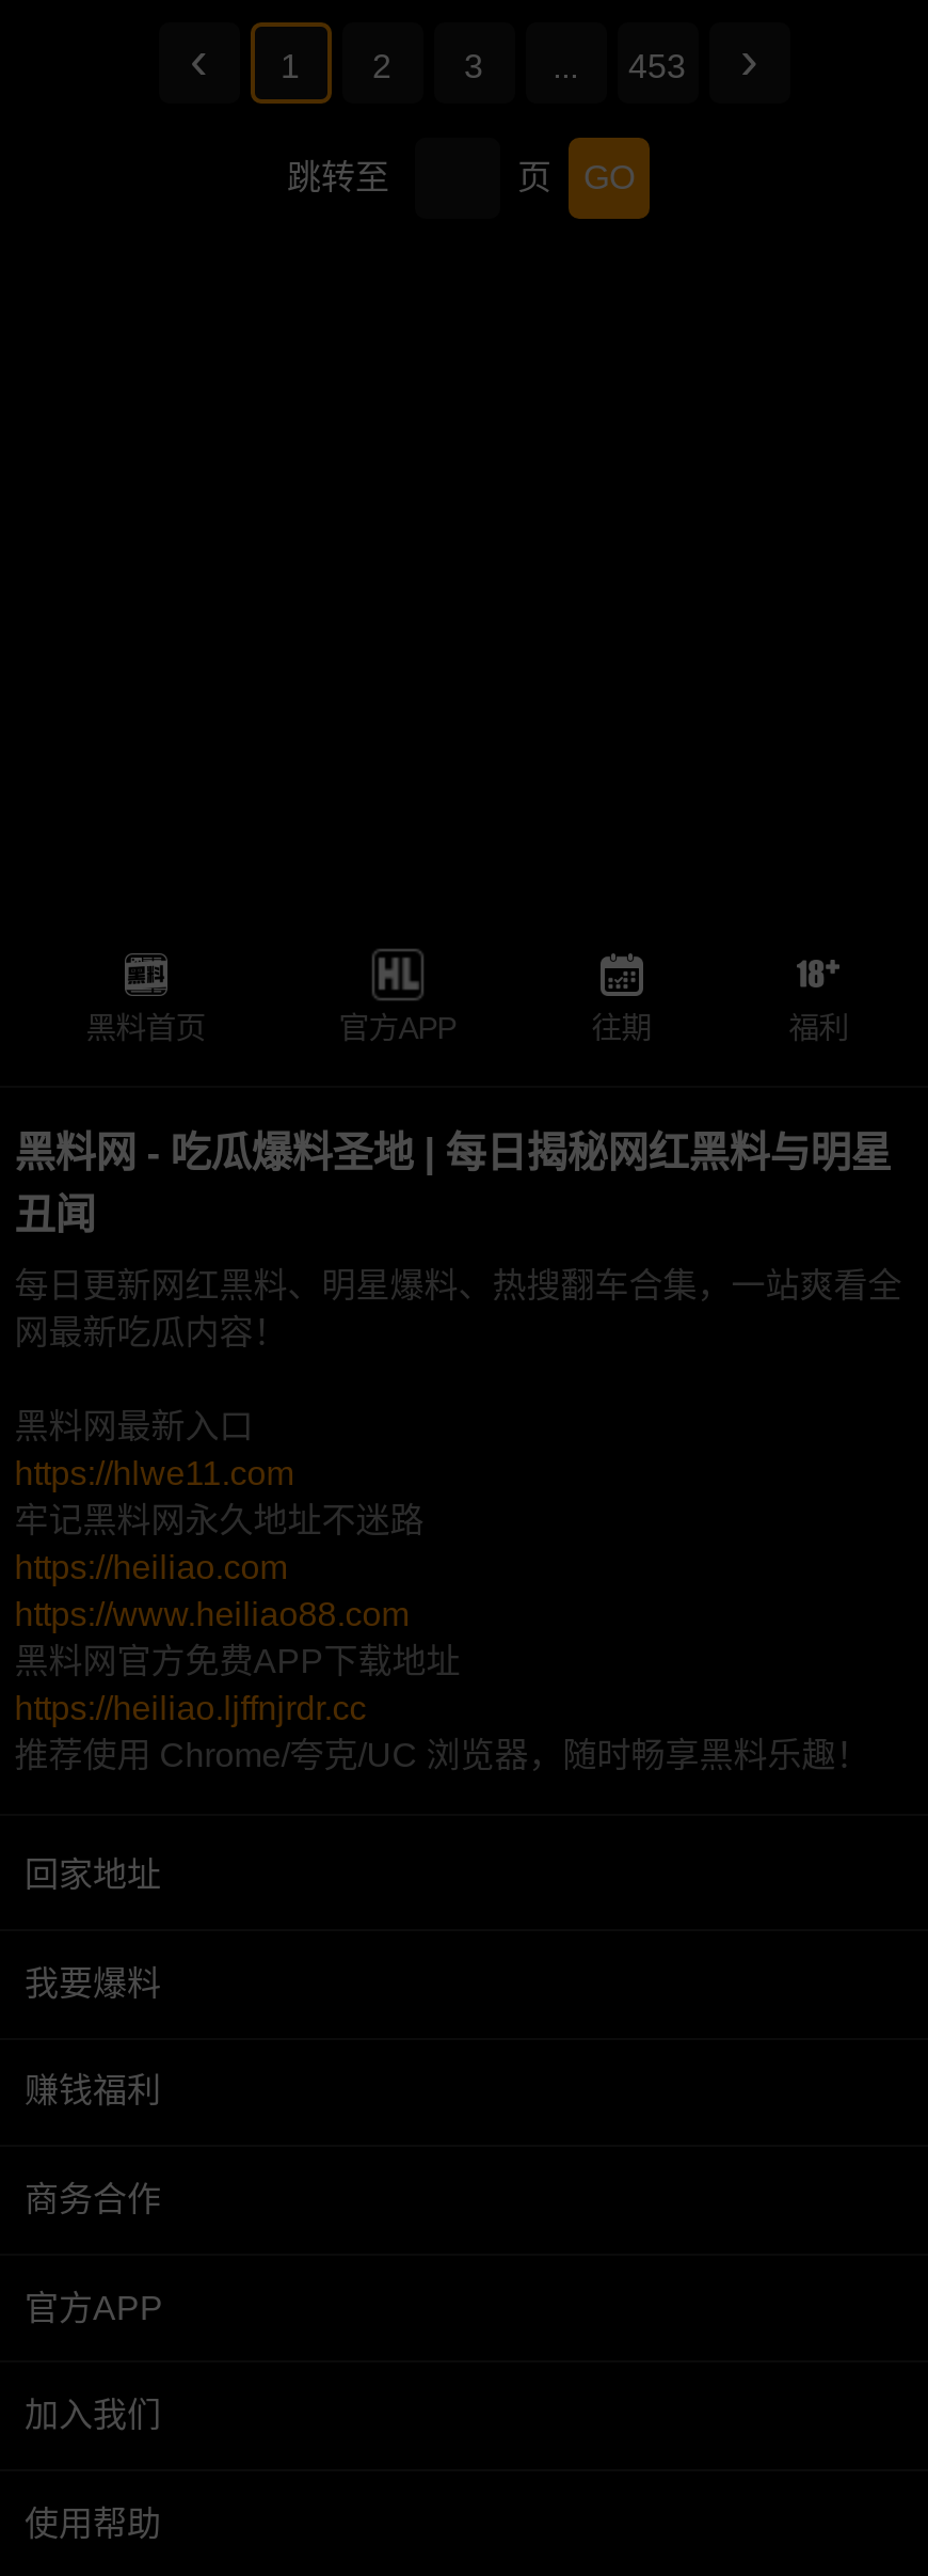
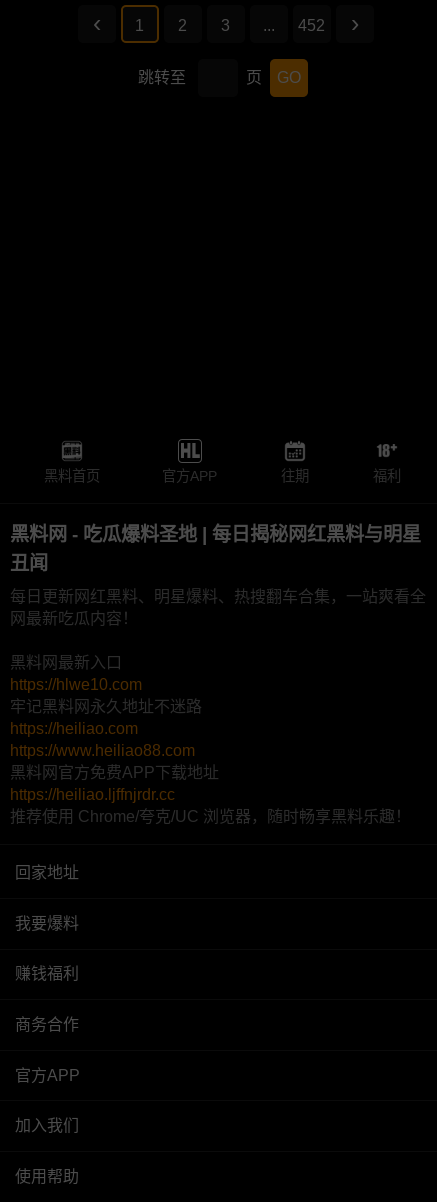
[628,48,686,85] 453 -> [298,17,325,34] 452
[14,1456,294,1492] https://hlwe11.com -> [10,676,142,693] https://hlwe10.com

